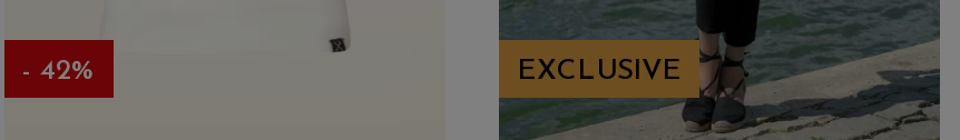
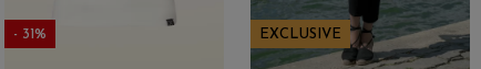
[22,57,96,86] - 42% -> [13,28,47,42] - 31%

